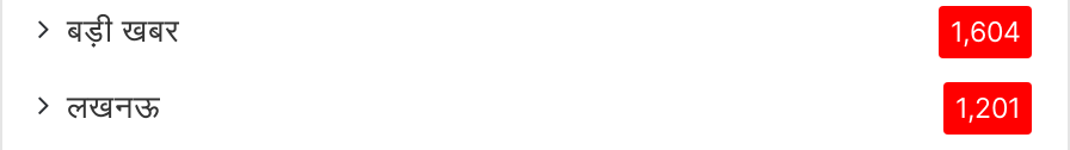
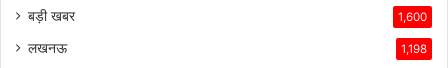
[951,16,1020,50] 1,604 -> [398,10,427,24] 1,600
[955,93,1020,126] 1,201 -> [401,42,427,56] 1,198

